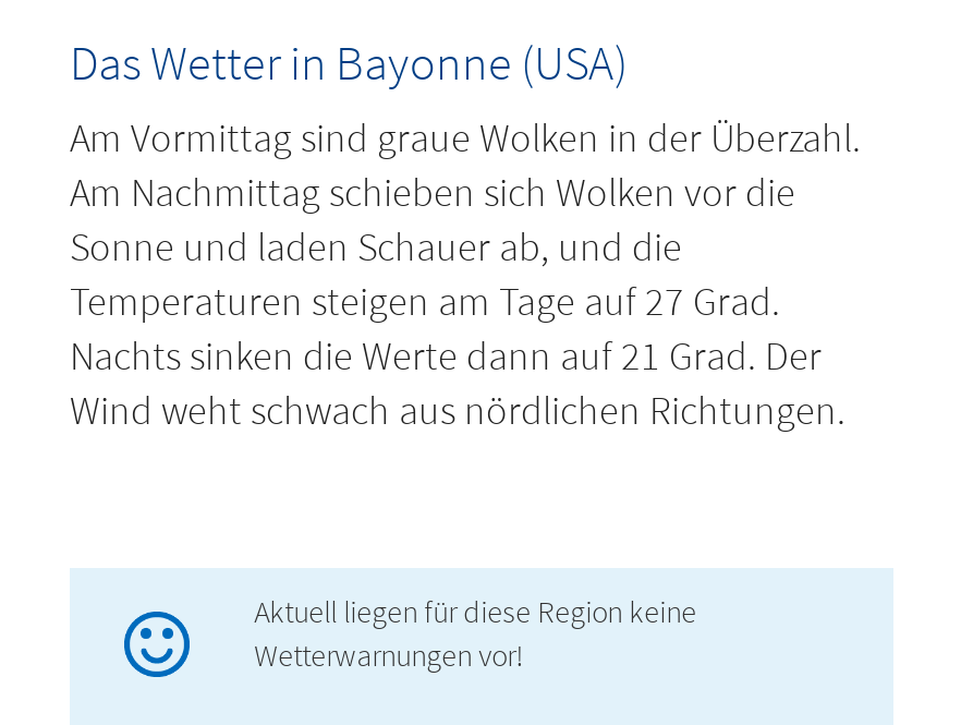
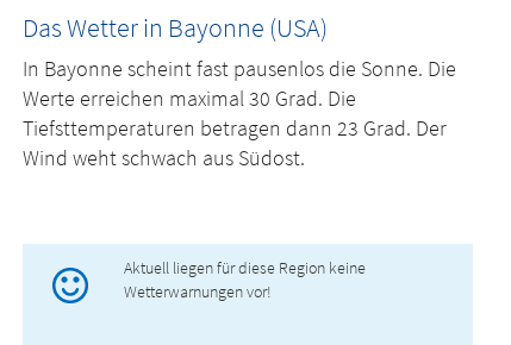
[70,113,861,435] Am Vormittag sind graue Wolken in der Überzahl. | Am Nachmittag schieben sich Wolken vor die | Sonne und laden Schauer ab, und die | Temperaturen steigen am Tage auf 27 Grad. | Nachts sinken die Werte dann auf 21 Grad. Der | Wind weht schwach aus nördlichen Richtungen. -> [23,55,456,172] In Bayonne scheint fast pausenlos die Sonne. Die | Werte erreichen maximal 30 Grad. Die | Tiefsttemperaturen betragen dann 23 Grad. Der | Wind weht schwach aus Südost.

